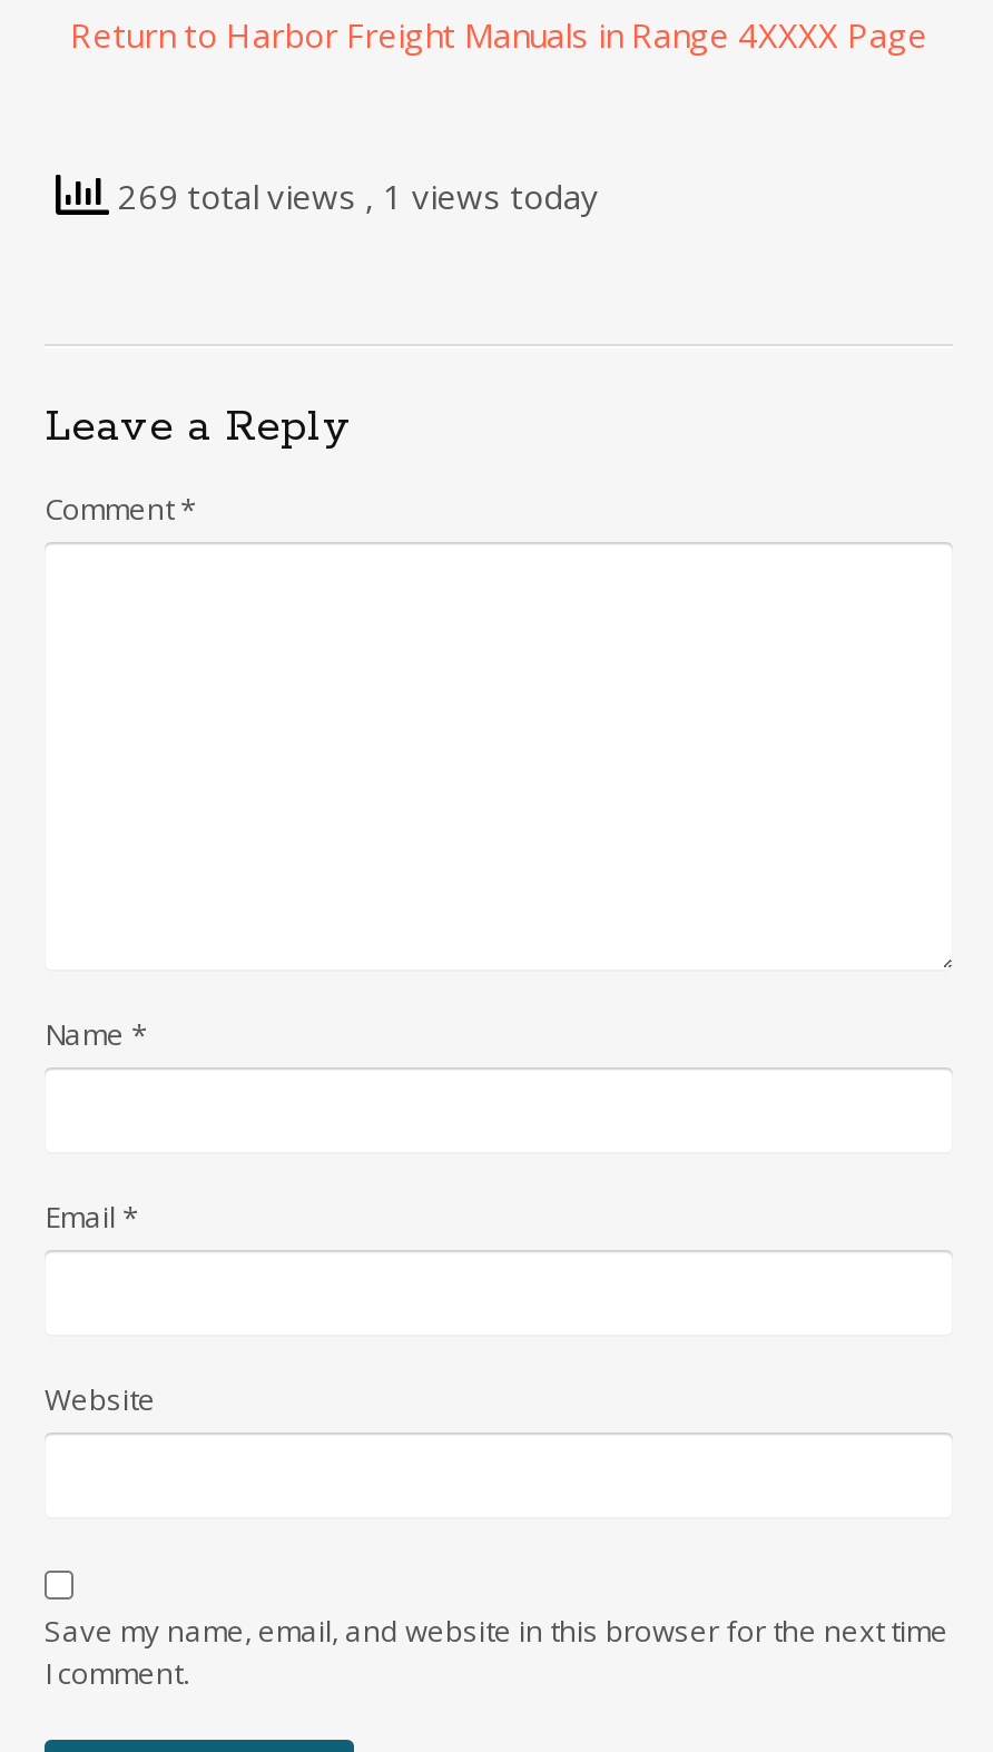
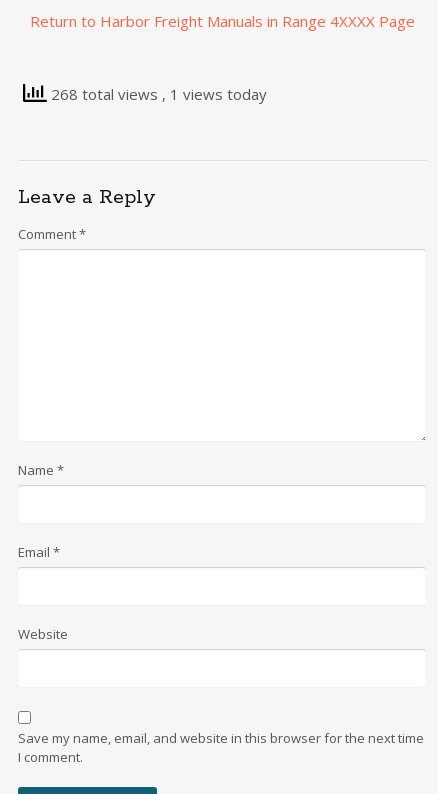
[109,174,599,218] 269 total views, 1 views today -> [47,83,267,103] 268 total views, 1 views today

